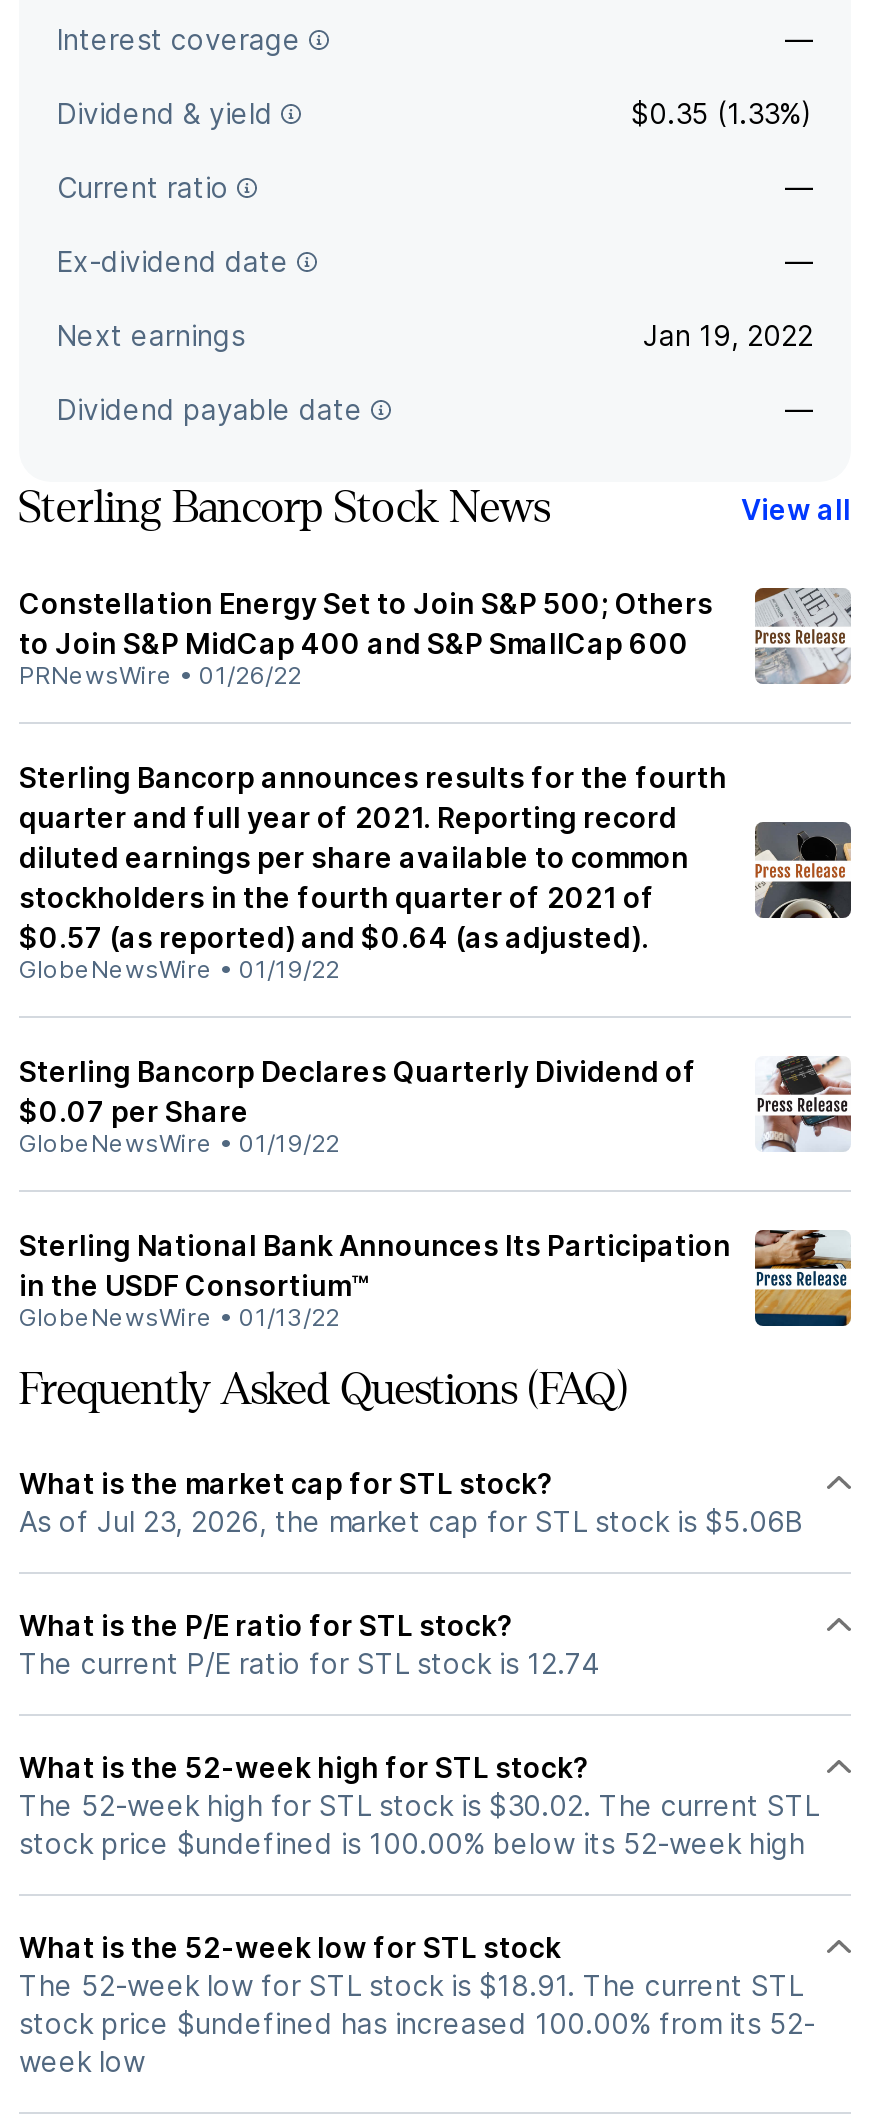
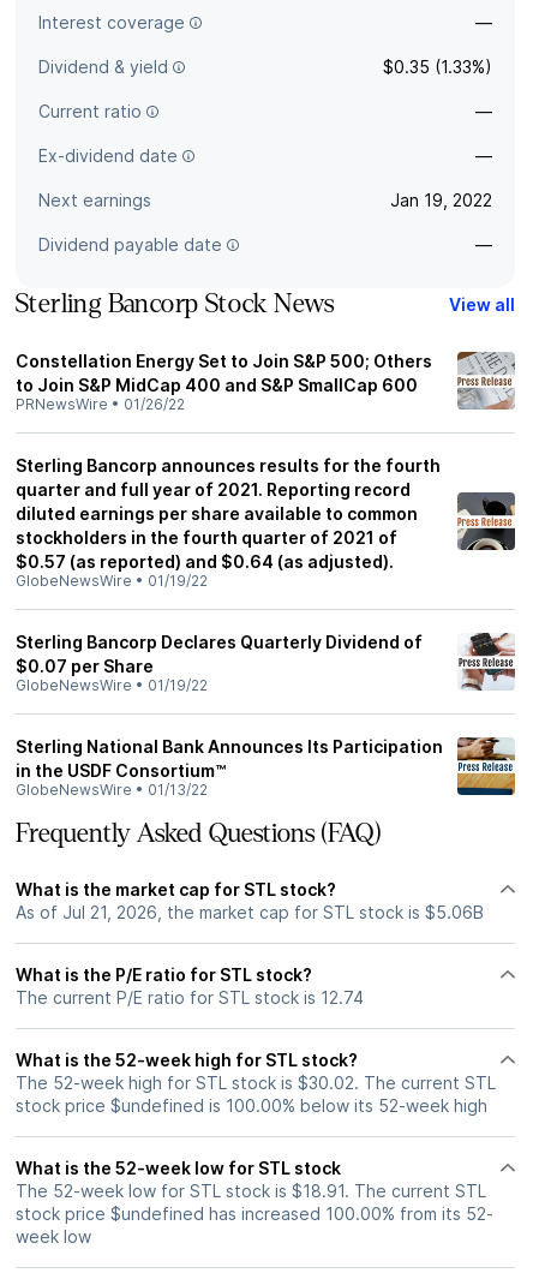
[19,1504,803,1538] As of Jul 23, 2026, the market cap for STL stock is $5.06B -> [16,902,484,922] As of Jul 21, 2026, the market cap for STL stock is $5.06B

